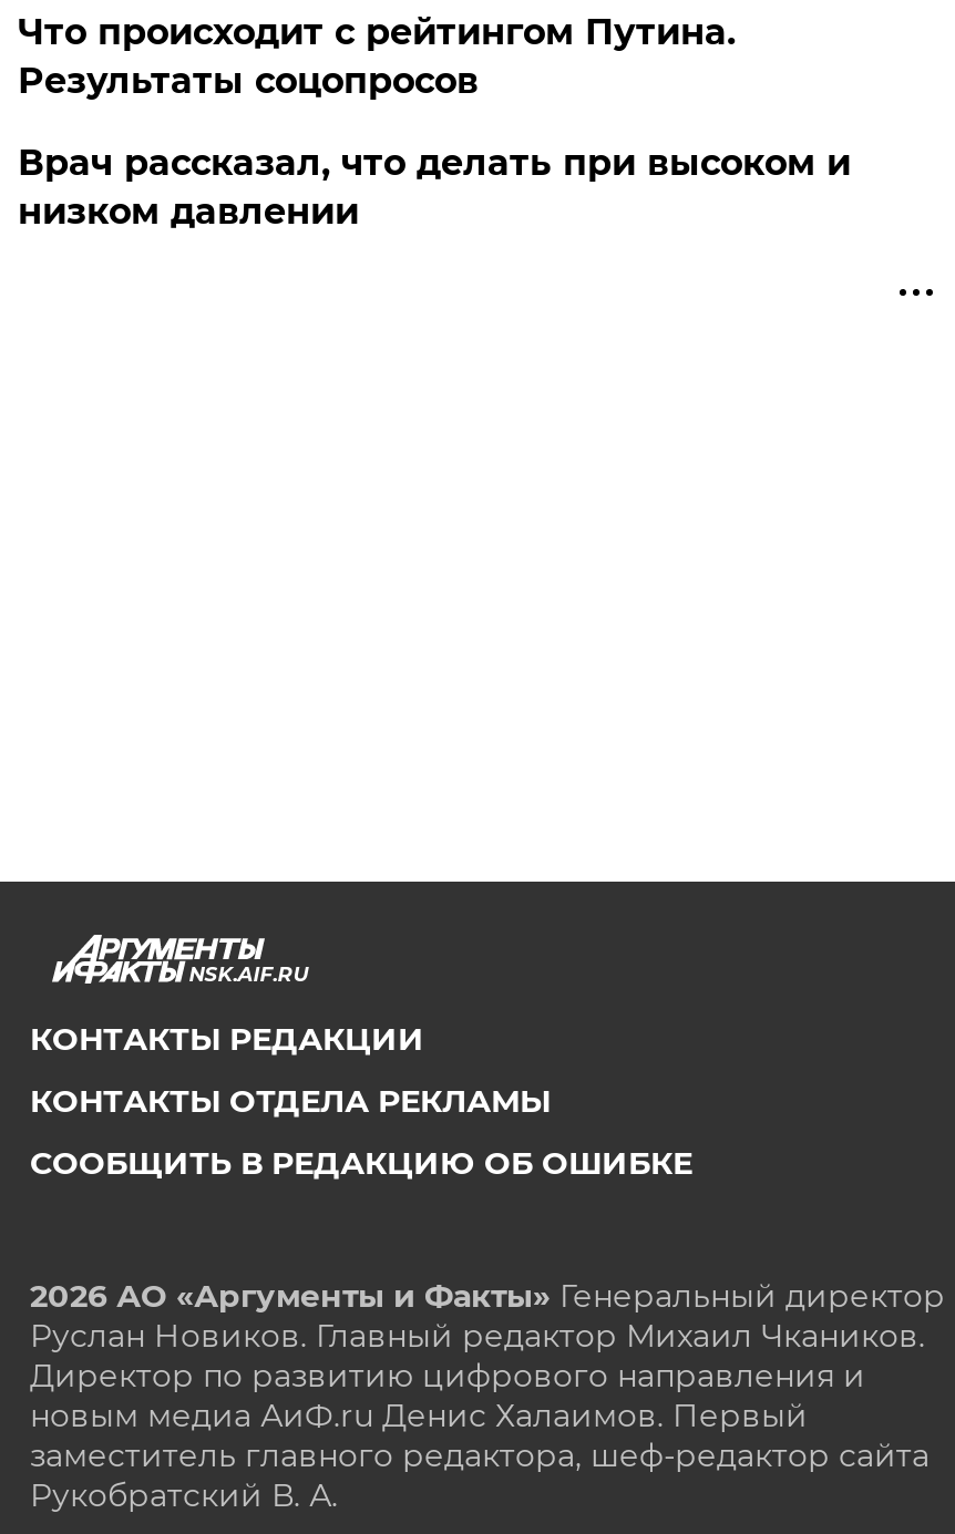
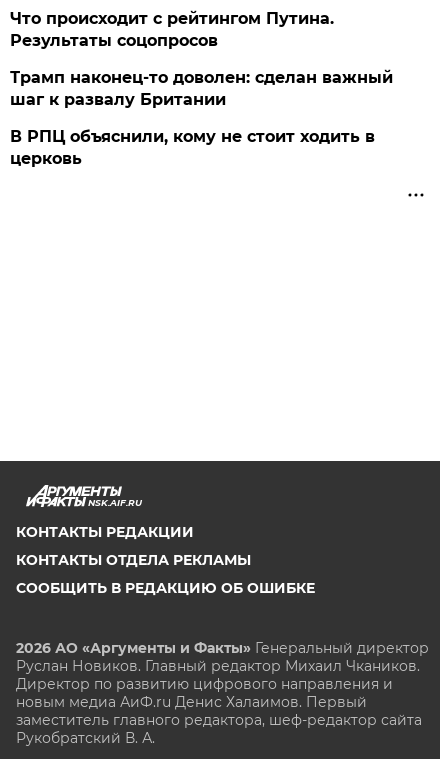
[18,142,851,232] Врач рассказал, что делать при высоком и | низком давлении -> [10,68,393,168] Трамп наконец-то доволен: сделан важный | шаг к развалу Британии | В РПЦ объяснили, кому не стоит ходить в | церковь

